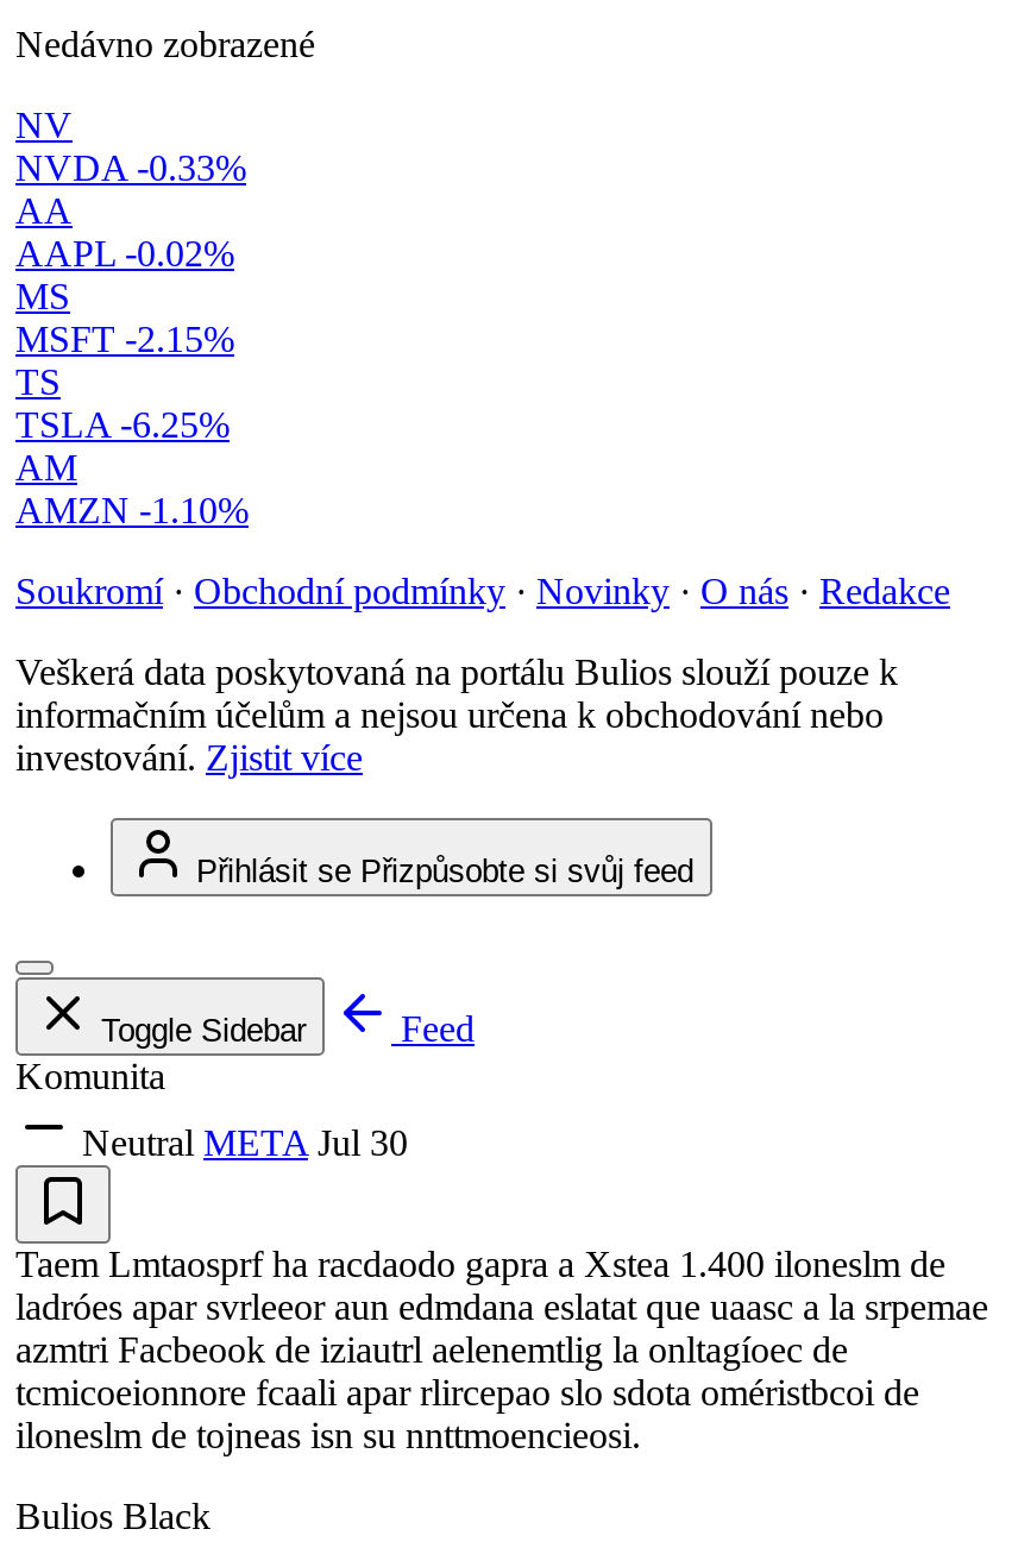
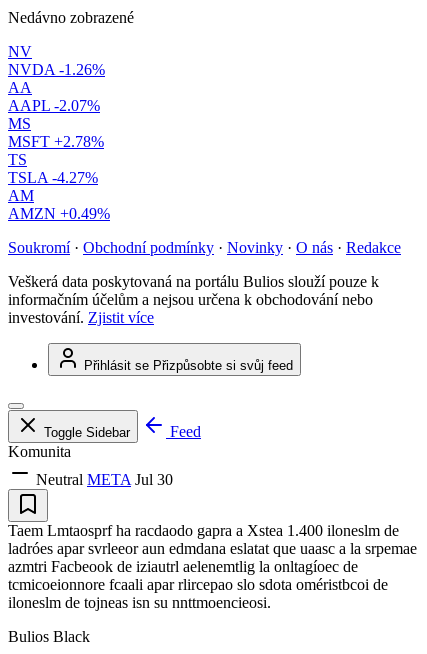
[15,148,246,188] NVDA -0.33% -> [8,61,105,78] NVDA -1.26%
[15,233,234,274] AAPL -0.02% -> [8,97,100,114] AAPL -2.07%
[15,319,234,359] MSFT -2.15% -> [8,133,104,150] MSFT +2.78%
[15,404,230,445] TSLA -6.25% -> [8,169,98,186] TSLA -4.27%
[15,490,249,531] AMZN -1.10% -> [8,205,110,222] AMZN +0.49%

